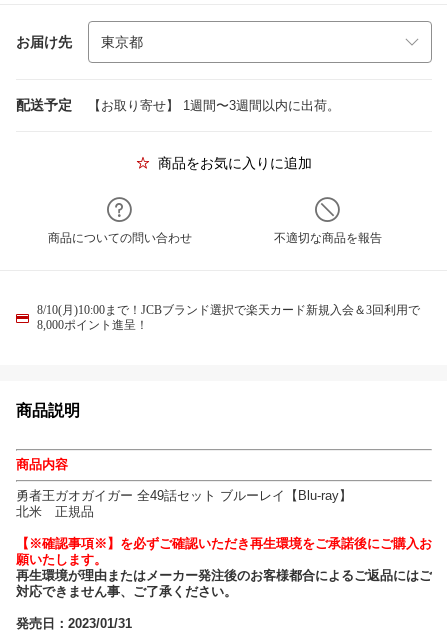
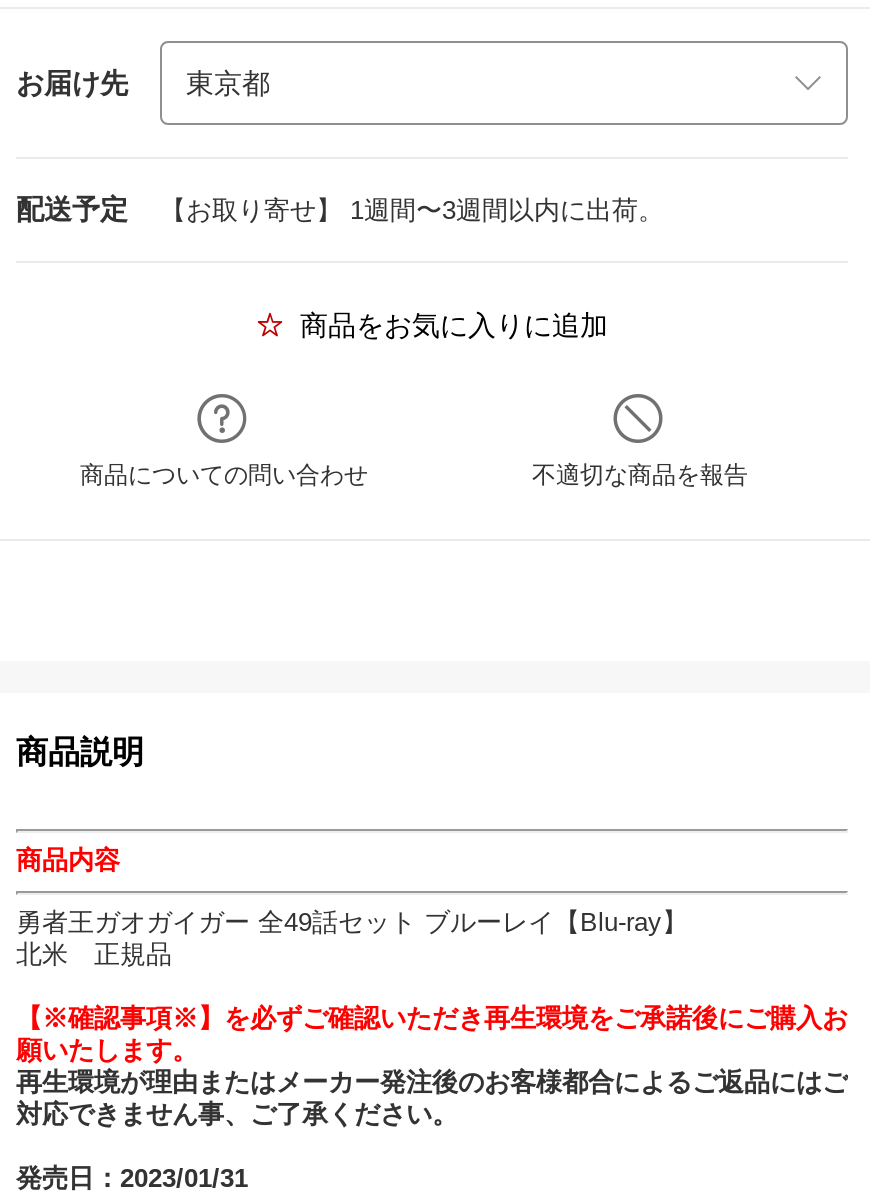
[37,303,420,332] 8/10(月)10:00まで！JCBブランド選択で楽天カード新規入会＆3回利用で | 8,000ポイント進呈！ -> none

